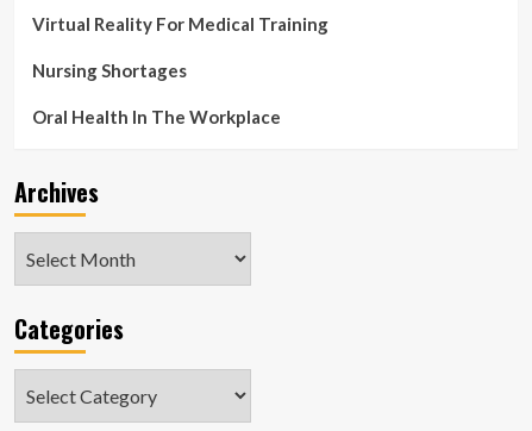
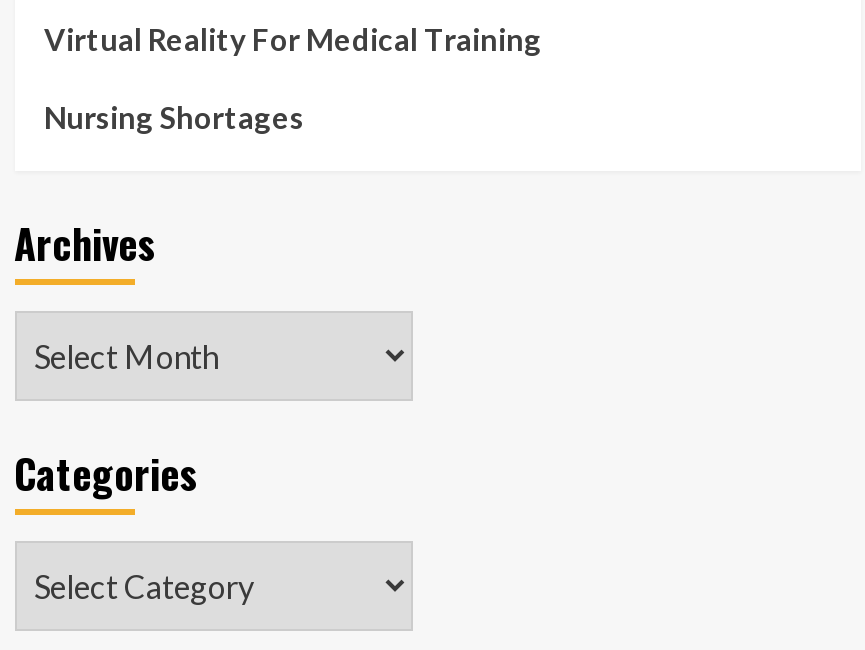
[32,106,280,128] Oral Health In The Workplace -> none

